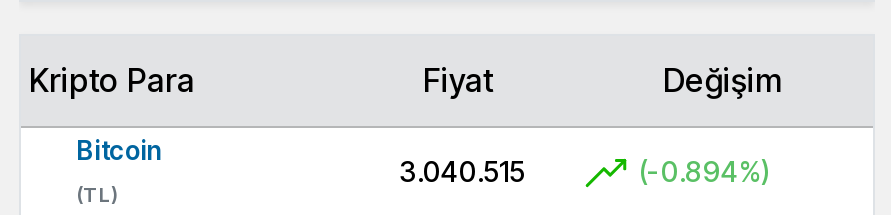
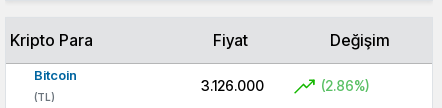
[399,154,525,188] 3.040.515 -> [200,77,263,94] 3.126.000
[639,154,771,188] (-0.894%) -> [321,77,370,94] (2.86%)

